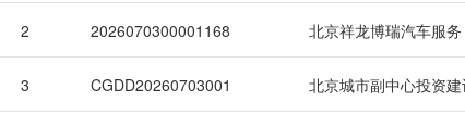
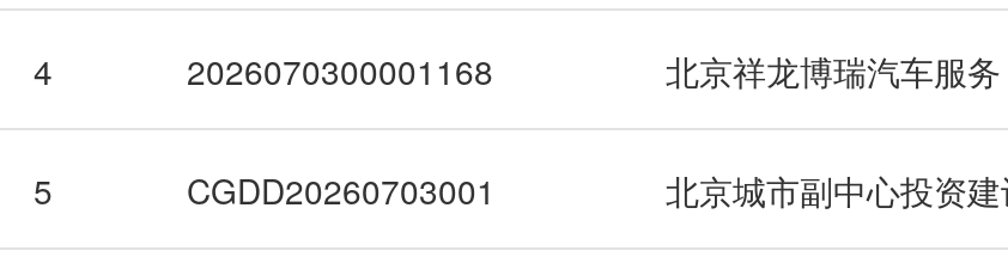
[21,20,29,41] 2 -> [34,47,53,94] 4
[21,74,29,95] 3 -> [34,166,53,214] 5

